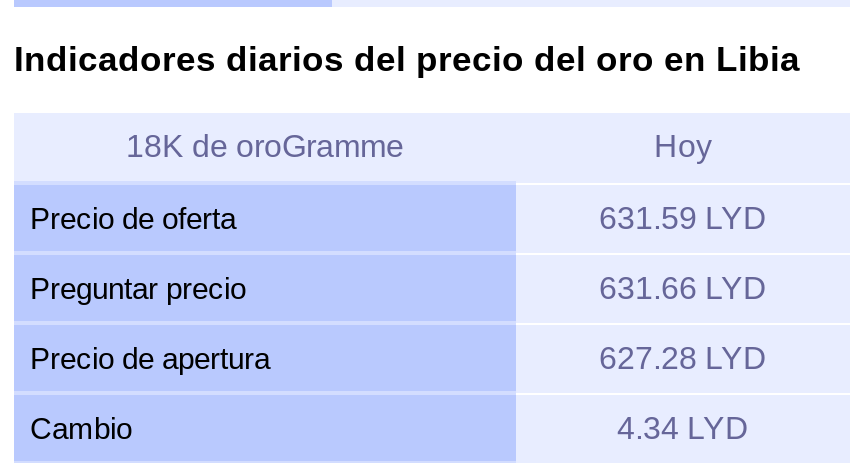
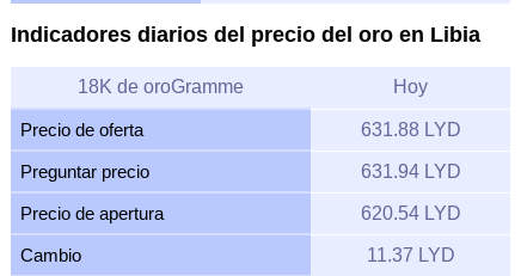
[599,200,767,234] 631.59 LYD -> [360,119,461,139] 631.88 LYD
[599,270,767,304] 631.66 LYD -> [360,161,461,181] 631.94 LYD
[599,340,767,374] 627.28 LYD -> [360,203,461,223] 620.54 LYD
[617,410,749,444] 4.34 LYD -> [366,245,455,265] 11.37 LYD

